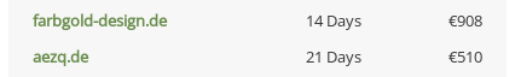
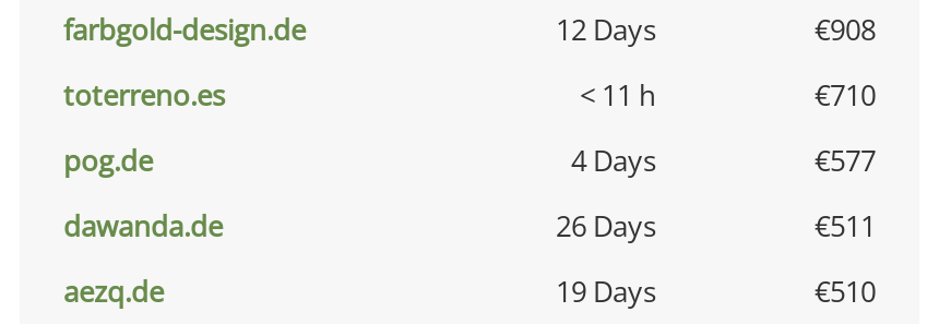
[305,10,361,32] 14 Days -> [556,10,656,50] 12 Days
none -> [63,76,876,246] toterreno.es | < 11 h | €710 | pog.de | 4 Days | €577 | dawanda.de | 26 Days | €511
[305,46,361,68] 21 Days -> [556,272,656,311] 19 Days

